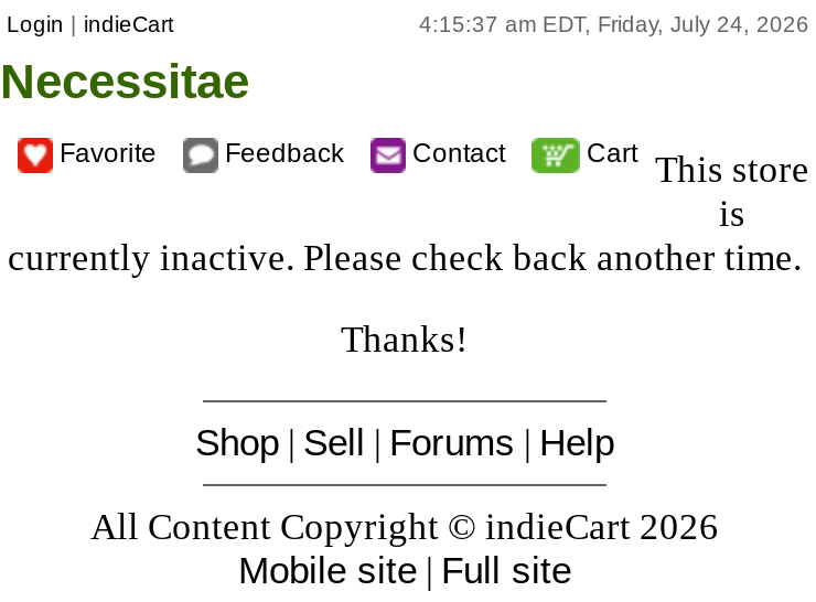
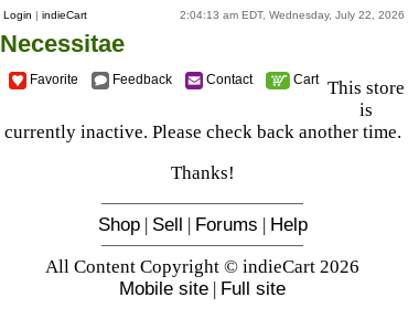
[419,12,809,36] 4:15:37 am EDT, Friday, July 24, 2026 -> [180,9,405,21] 2:04:13 am EDT, Wednesday, July 22, 2026

